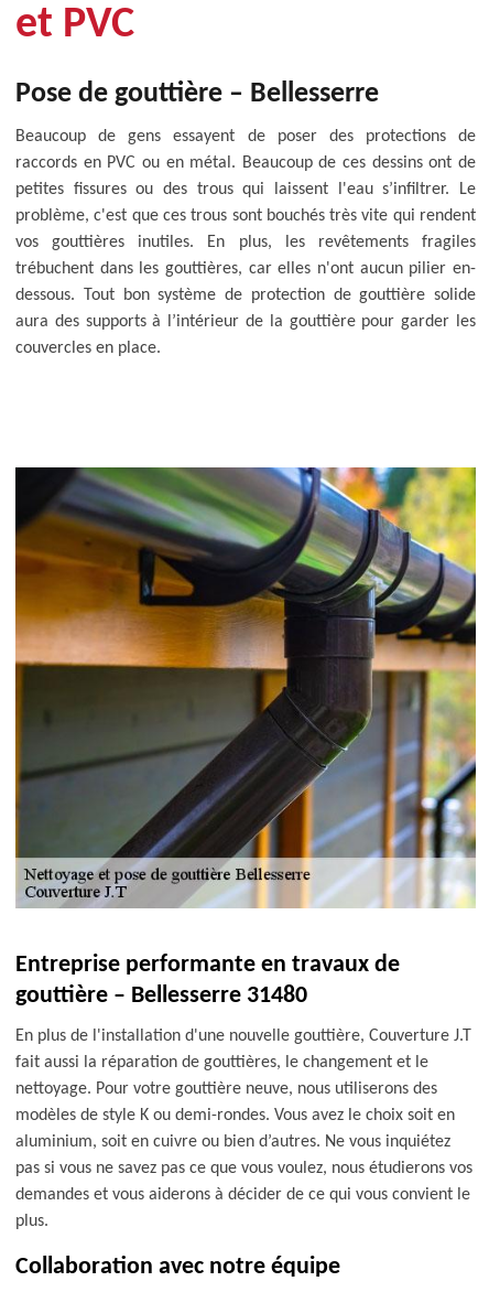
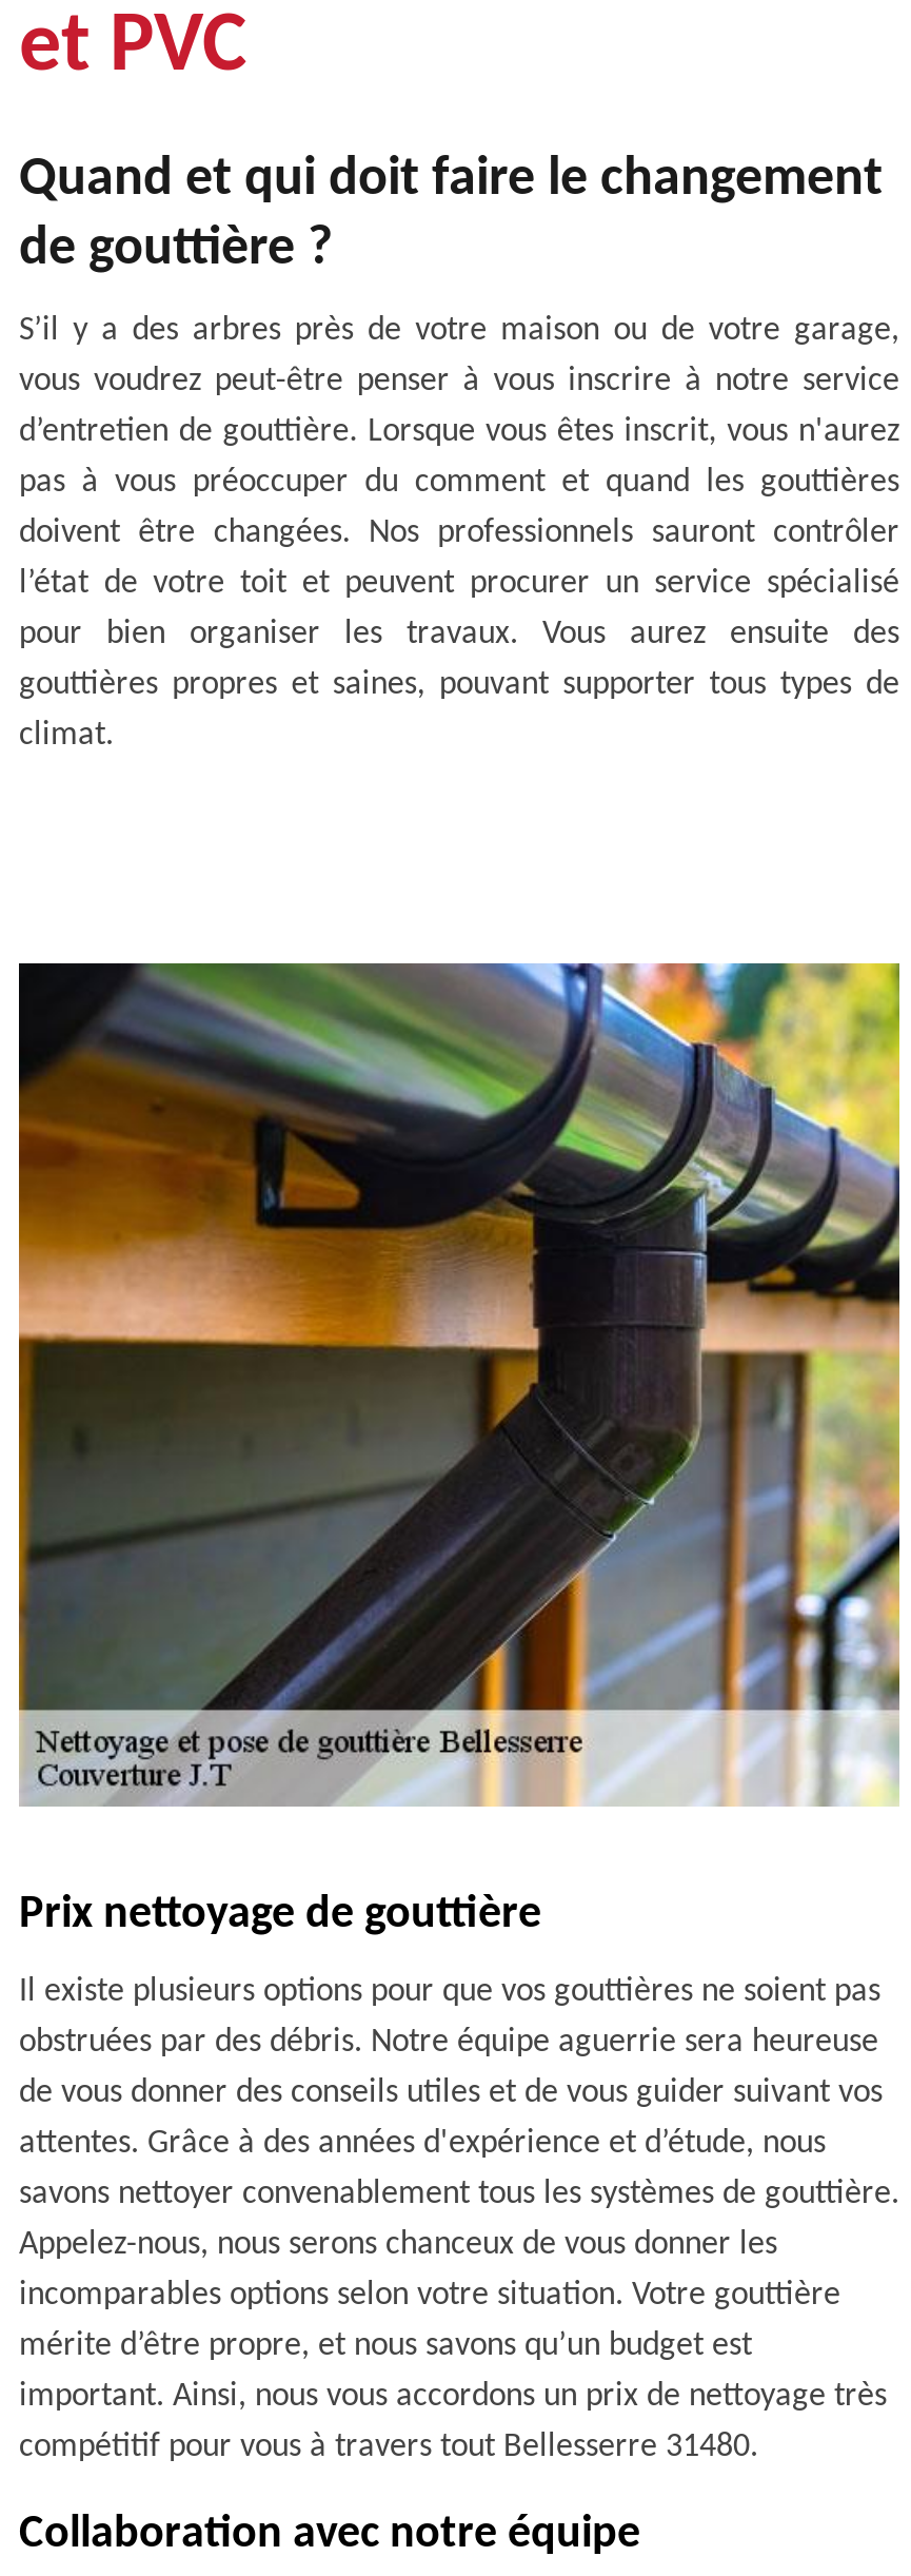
[15,79,476,357] Pose de gouttière – Bellesserre | Beaucoup de gens essayent de poser des protections de | raccords en PVC ou en métal. Beaucoup de ces dessins ont de | petites fissures ou des trous qui laissent l'eau s’infiltrer. Le | problème, c'est que ces trous sont bouchés très vite qui rendent | vos gouttières inutiles. En plus, les revêtements fragiles | trébuchent dans les gouttières, car elles n'ont aucun pilier en- | dessous. Tout bon système de protection de gouttière solide | aura des supports à l’intérieur de la gouttière pour garder les | couvercles en place. -> [19,152,899,753] Quand et qui doit faire le changement | de gouttière ? | S’il y a des arbres près de votre maison ou de votre garage, | vous voudrez peut-être penser à vous inscrire à notre service | d’entretien de gouttière. Lorsque vous êtes inscrit, vous n'aurez | pas à vous préoccuper du comment et quand les gouttières | doivent être changées. Nos professionnels sauront contrôler | l’état de votre toit et peuvent procurer un service spécialisé | pour bien organiser les travaux. Vous aurez ensuite des | gouttières propres et saines, pouvant supporter tous types de | climat.
moved [15,466,477,909] -> [19,961,902,1809]: [image]
[15,952,472,1230] Entreprise performante en travaux de | gouttière – Bellesserre 31480 | En plus de l'installation d'une nouvelle gouttière, Couverture J.T | fait aussi la réparation de gouttières, le changement et le | nettoyage. Pour votre gouttière neuve, nous utiliserons des | modèles de style K ou demi-rondes. Vous avez le choix soit en | aluminium, soit en cuivre ou bien d’autres. Ne vous inquiétez | pas si vous ne savez pas ce que vous voulez, nous étudierons vos | demandes et vous aiderons à décider de ce qui vous convient le | plus. -> [19,1891,899,2464] Prix nettoyage de gouttière | Il existe plusieurs options pour que vos gouttières ne soient pas | obstruées par des débris. Notre équipe aguerrie sera heureuse | de vous donner des conseils utiles et de vous guider suivant vos | attentes. Grâce à des années d'expérience et d’étude, nous | savons nettoyer convenablement tous les systèmes de gouttière. | Appelez-nous, nous serons chanceux de vous donner les | incomparables options selon votre situation. Votre gouttière | mérite d’être propre, et nous savons qu’un budget est | important. Ainsi, nous vous accordons un prix de nettoyage très | compétitif pour vous à travers tout Bellesserre 31480.

